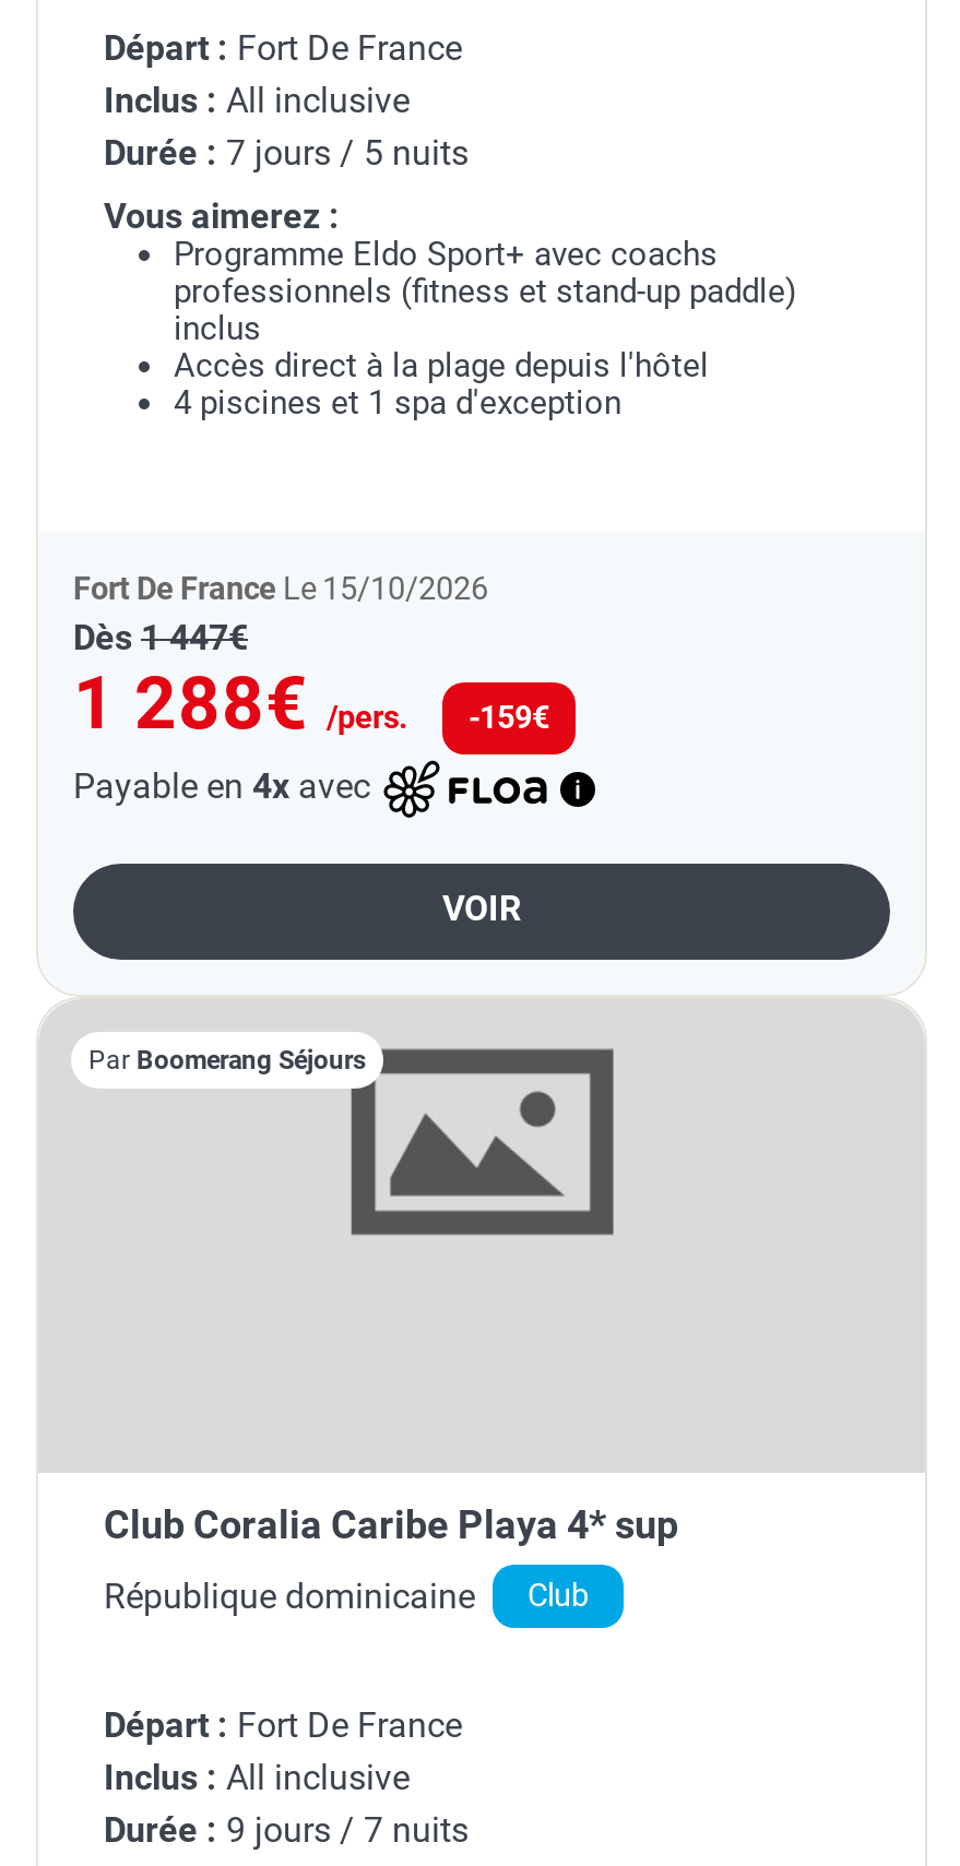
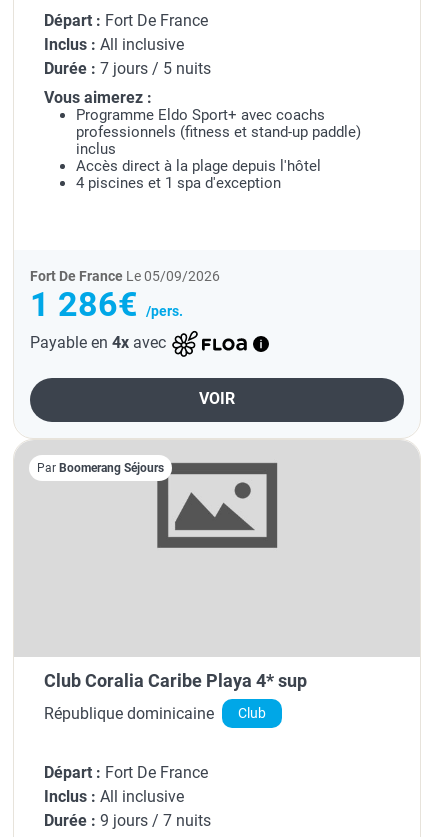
[73,571,549,746] Fort De France Le 15/10/2026 | Dès 1 447€ | 1 288€/pers. | -159€ -> [30,268,220,324] Fort De France Le 05/09/2026 | 1 286€/pers.

